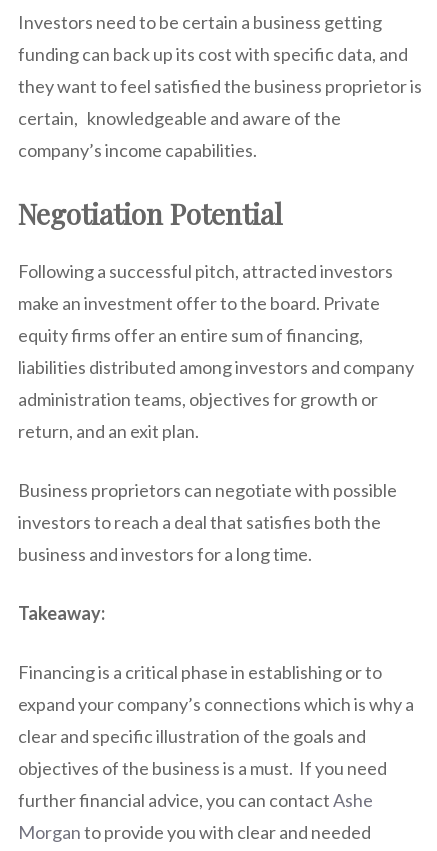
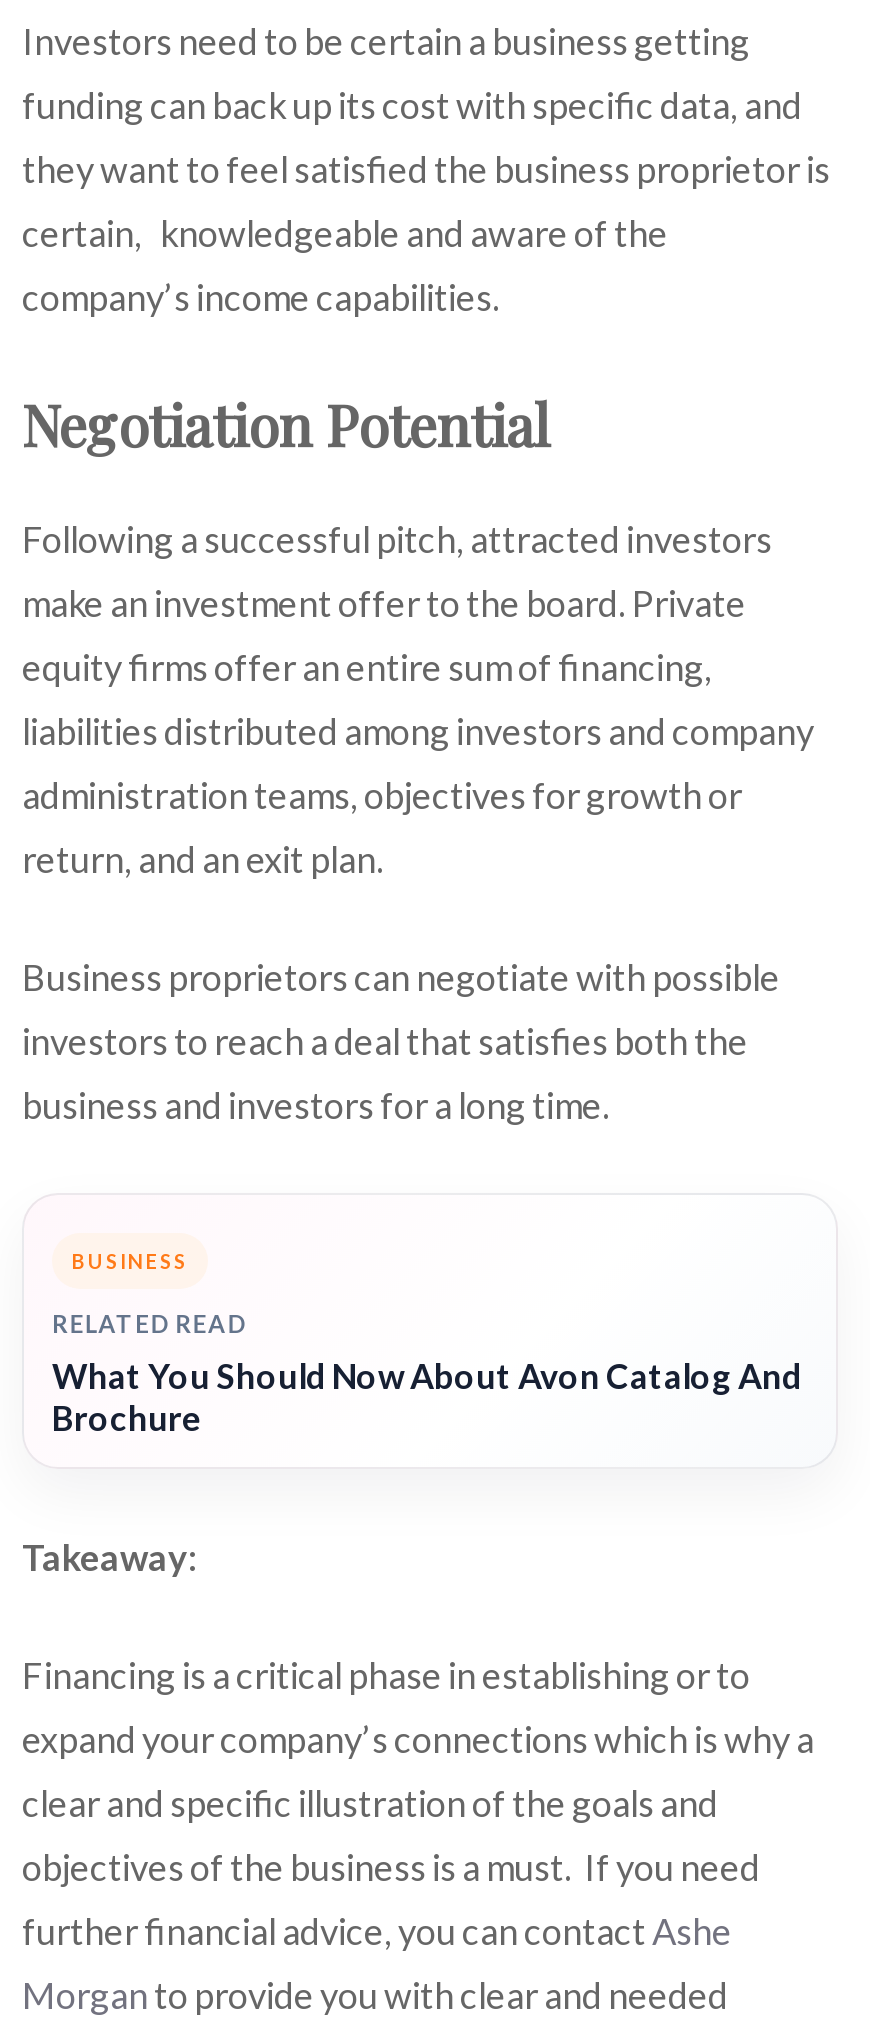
none -> [52,1249,802,1439] BUSINESS | RELATED READ | What You Should Now About Avon Catalog And | Brochure

